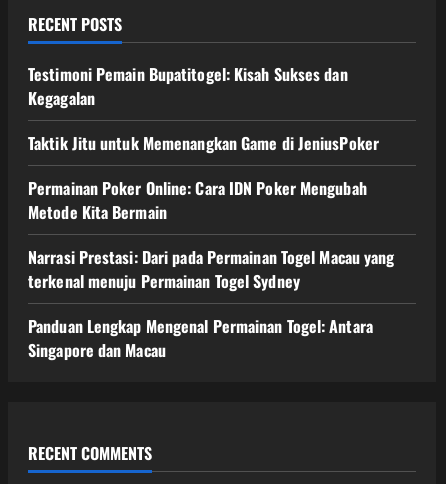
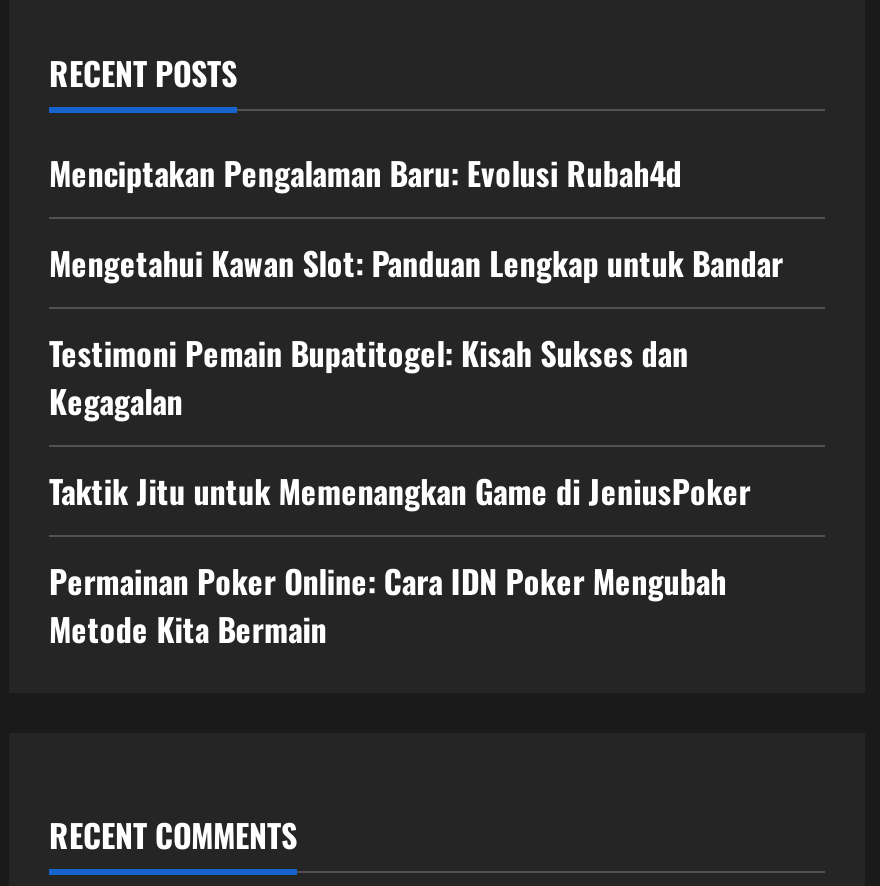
none -> [49,149,783,287] Menciptakan Pengalaman Baru: Evolusi Rubah4d | Mengetahui Kawan Slot: Panduan Lengkap untuk Bandar
moved [28,62,379,224] -> [49,329,751,653]: Testimoni Pemain Bupatitogel: Kisah Sukses dan | Kegagalan | Taktik Jitu untuk Memenangkan Game di JeniusPoker | Permainan Poker Online: Cara IDN Poker Mengubah | Metode Kita Bermain
[28,245,394,362] Narrasi Prestasi: Dari pada Permainan Togel Macau yang | terkenal menuju Permainan Togel Sydney | Panduan Lengkap Mengenal Permainan Togel: Antara | Singapore dan Macau -> none

